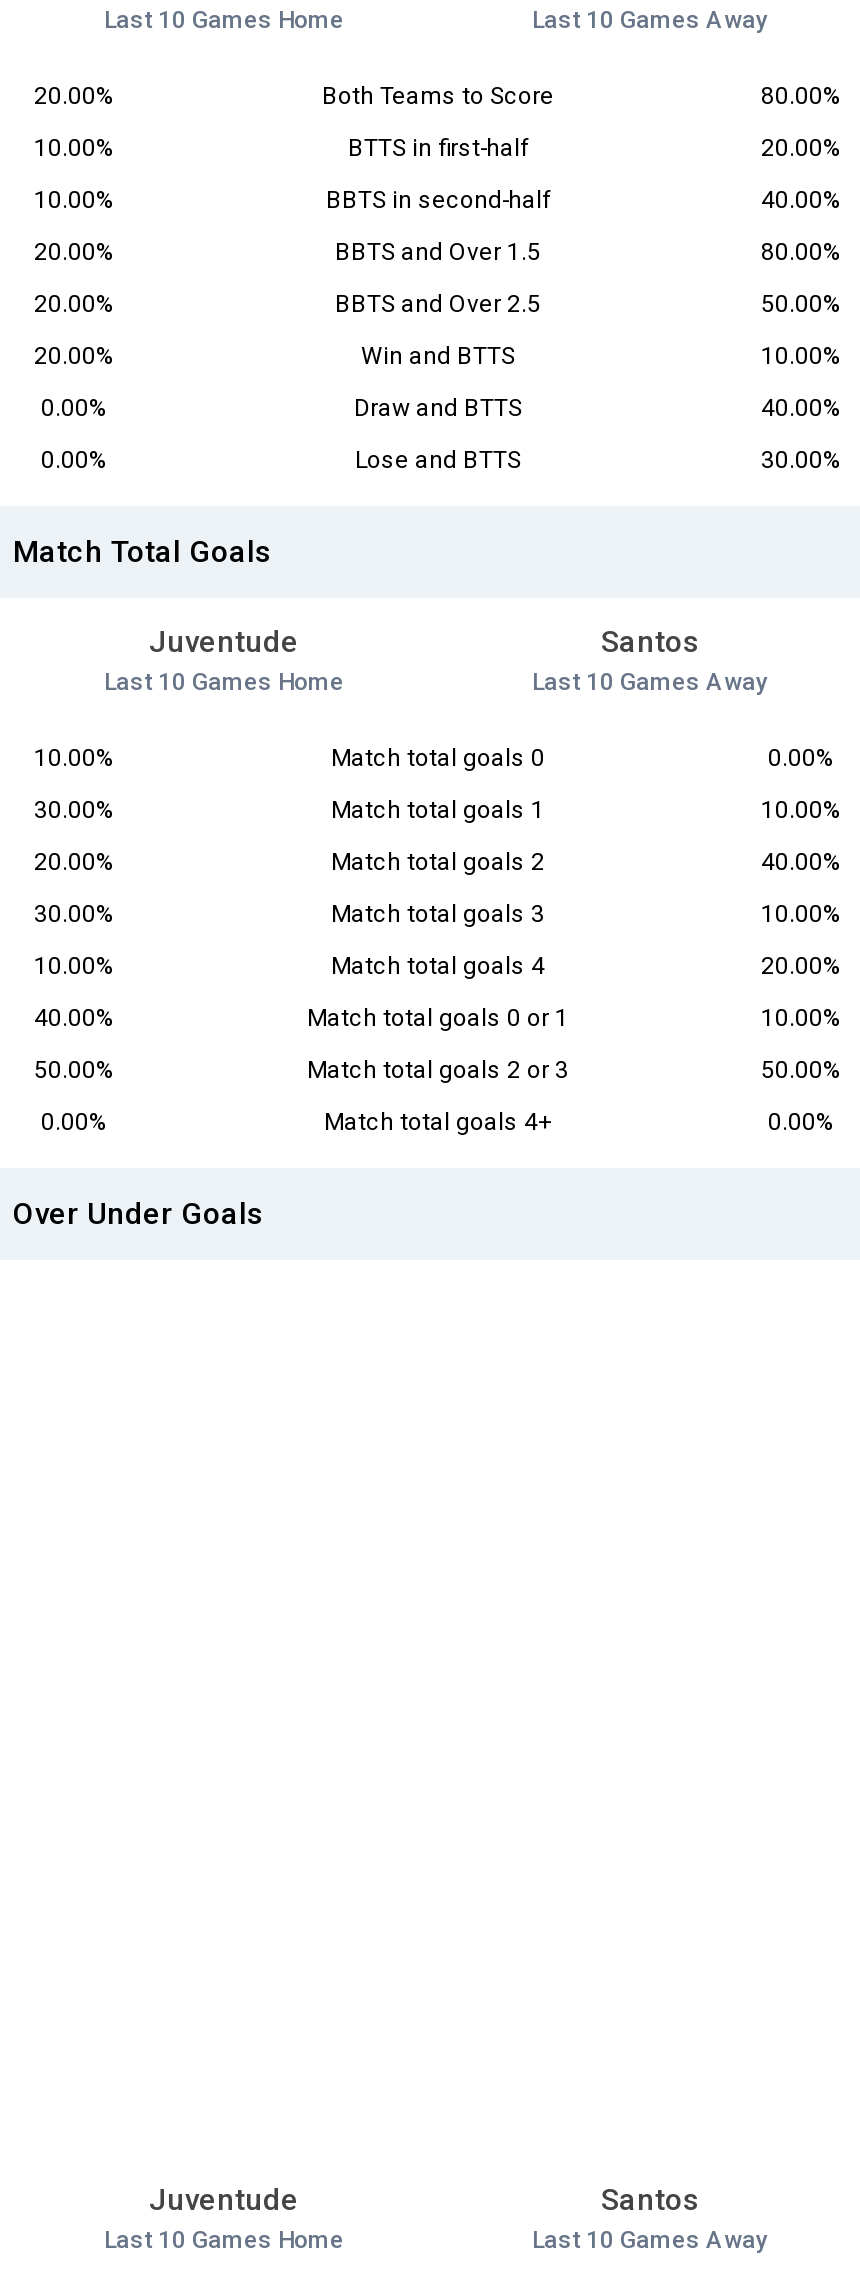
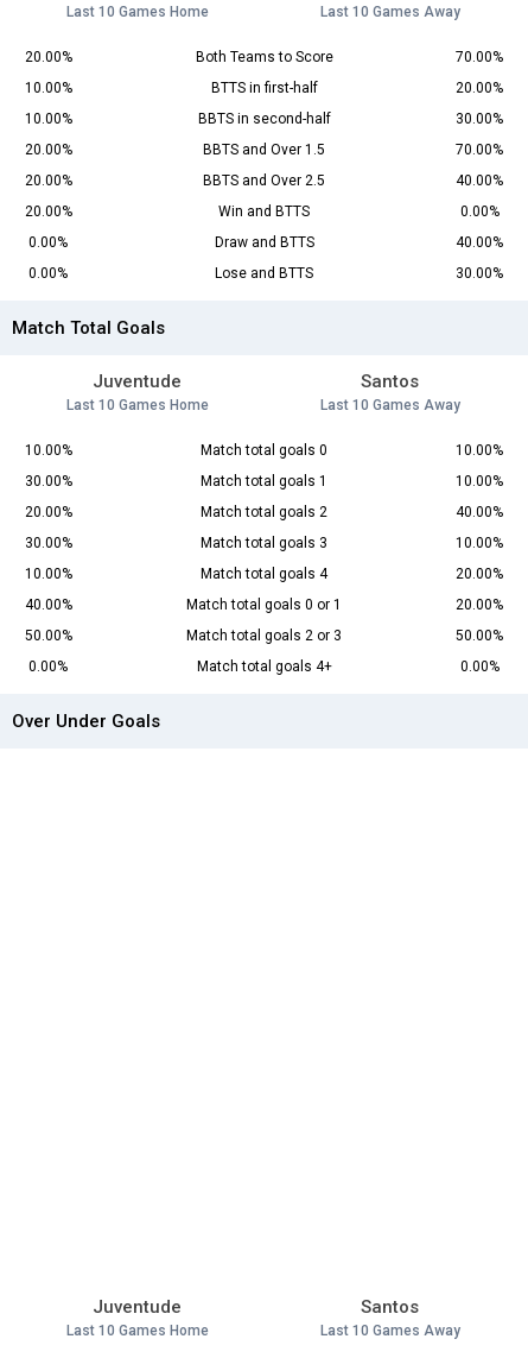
[761,82,841,110] 80.00% -> [456,49,503,66] 70.00%
[761,186,841,214] 40.00% -> [456,111,503,127] 30.00%
[761,238,841,266] 80.00% -> [456,142,503,158] 70.00%
[761,290,841,318] 50.00% -> [456,173,503,189] 40.00%
[761,342,841,370] 10.00% -> [460,203,499,220] 0.00%
[768,744,834,772] 0.00% -> [456,442,503,459] 10.00%
[761,1004,841,1032] 10.00% -> [456,597,503,613] 20.00%

